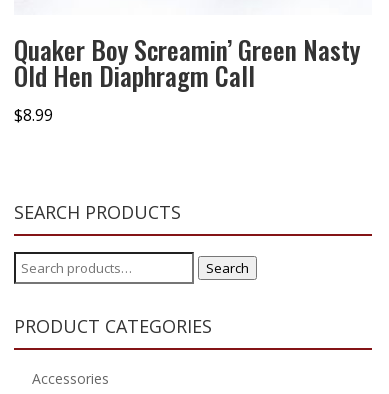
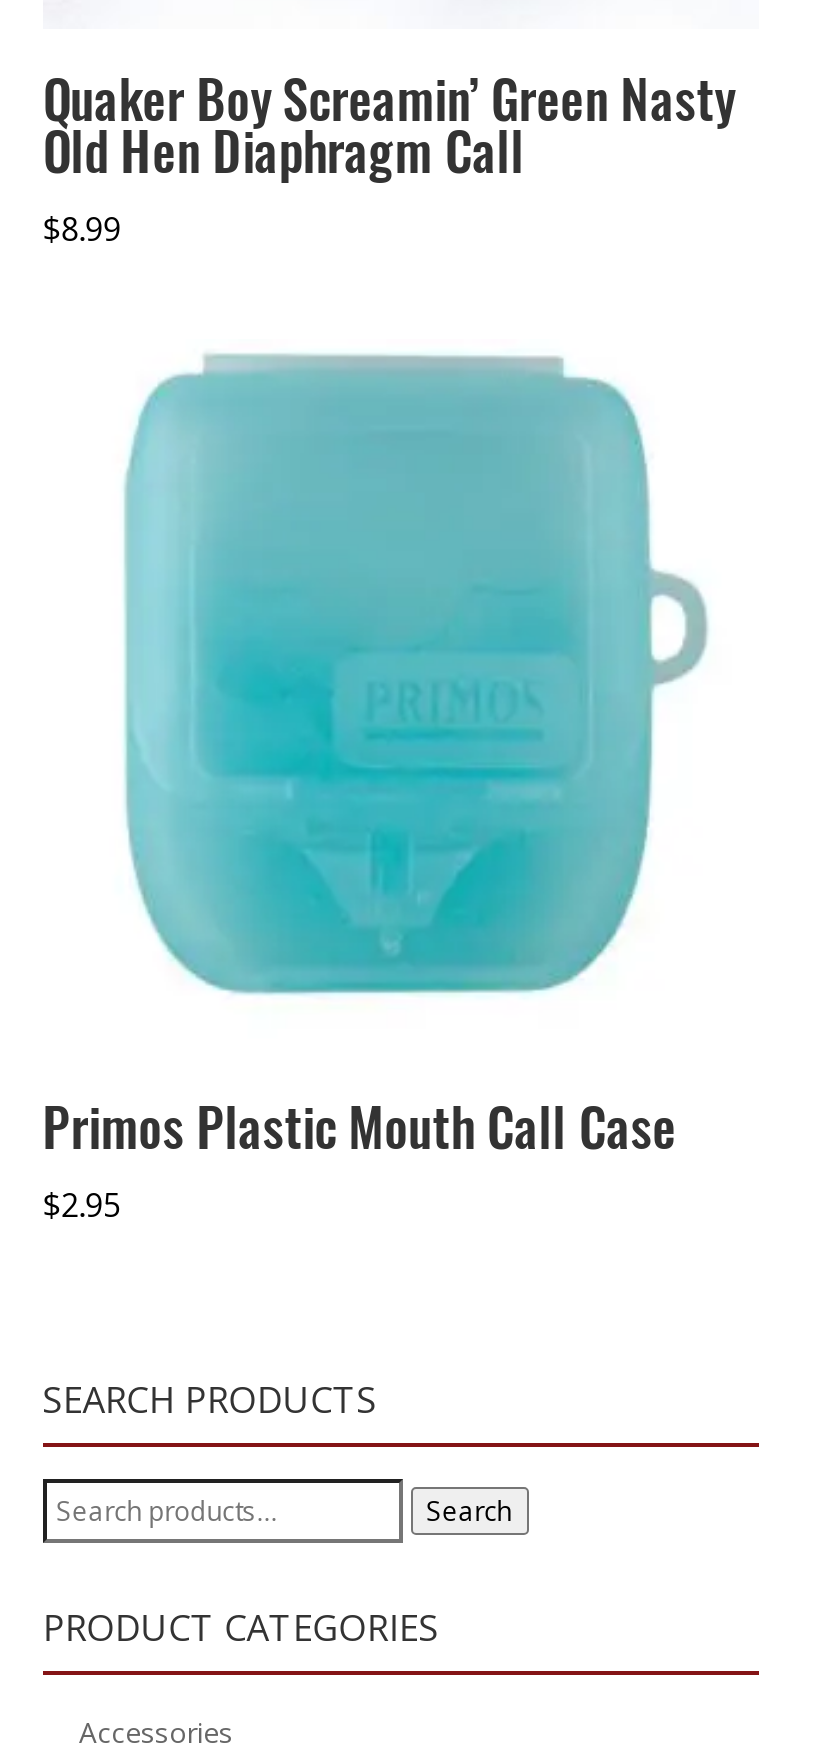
none -> [43,1086,677,1226] Primos Plastic Mouth Call Case | $2.95
none -> [123,352,709,996] [image]

